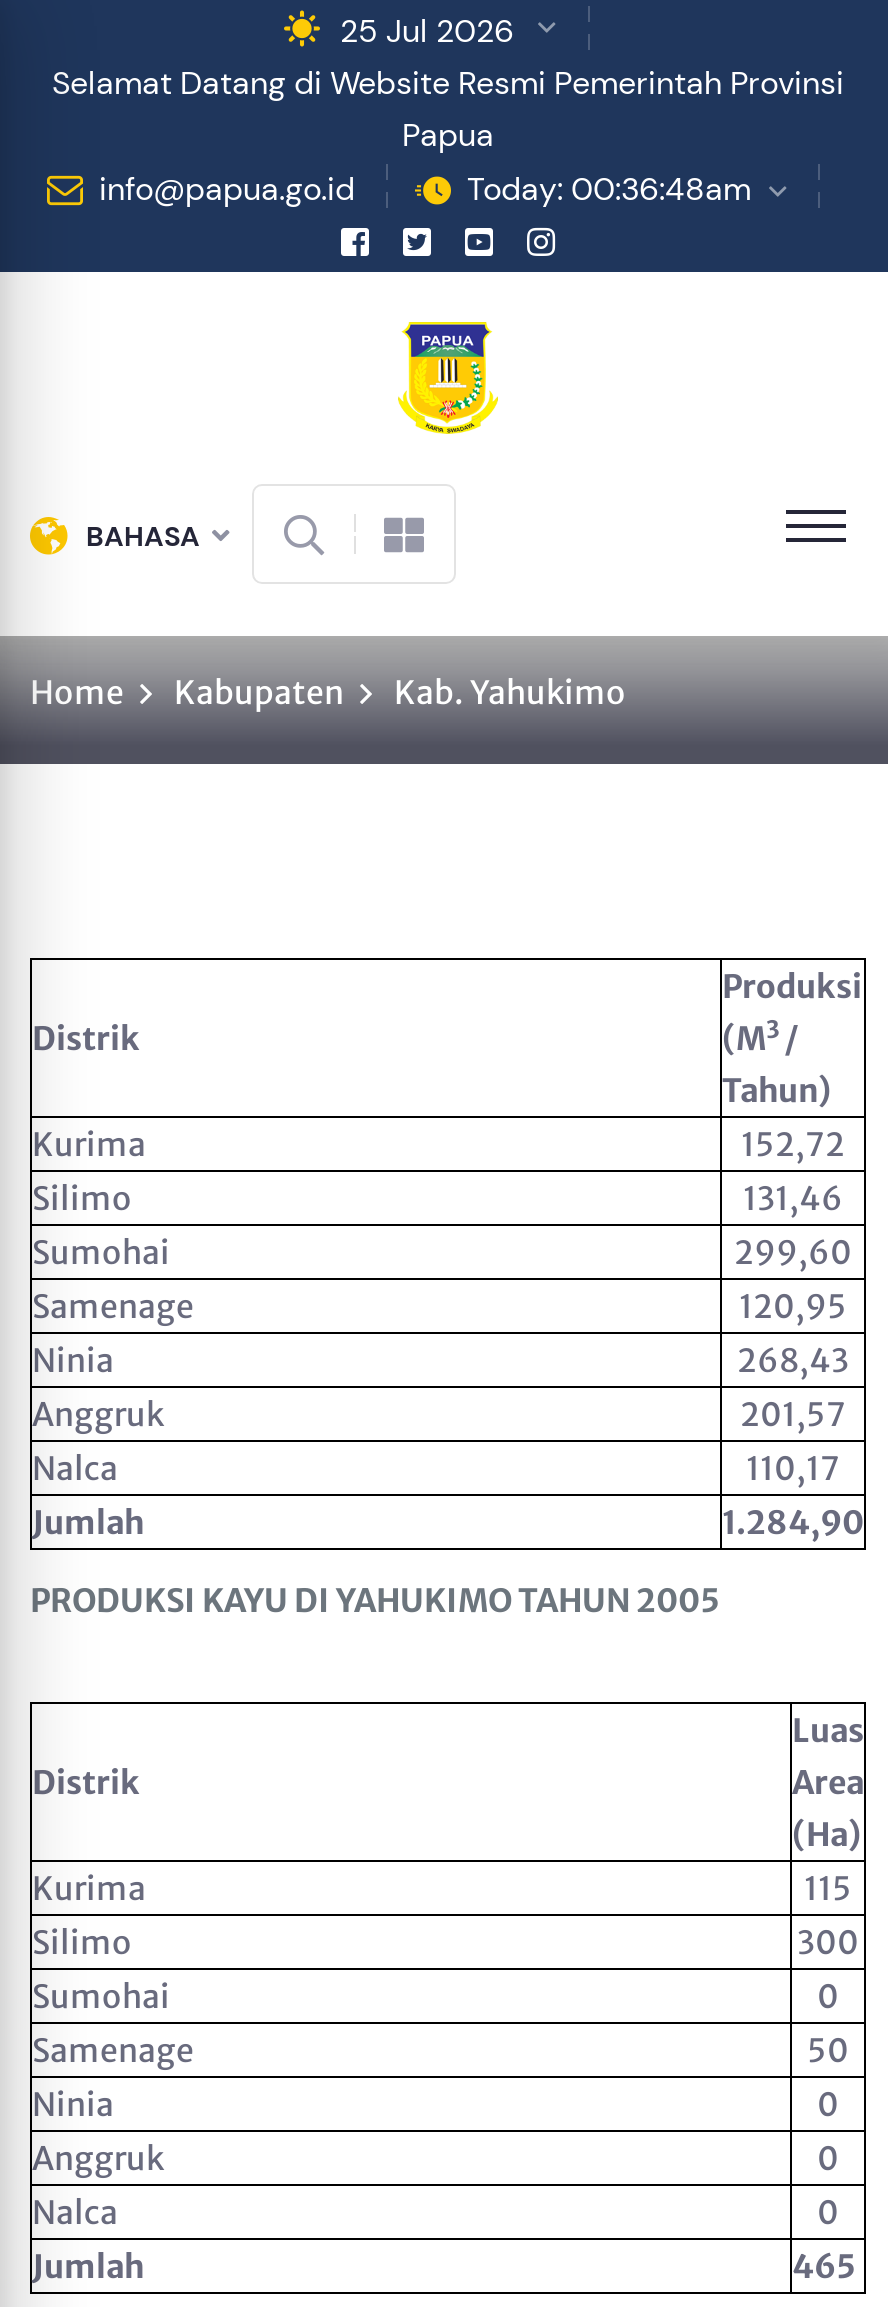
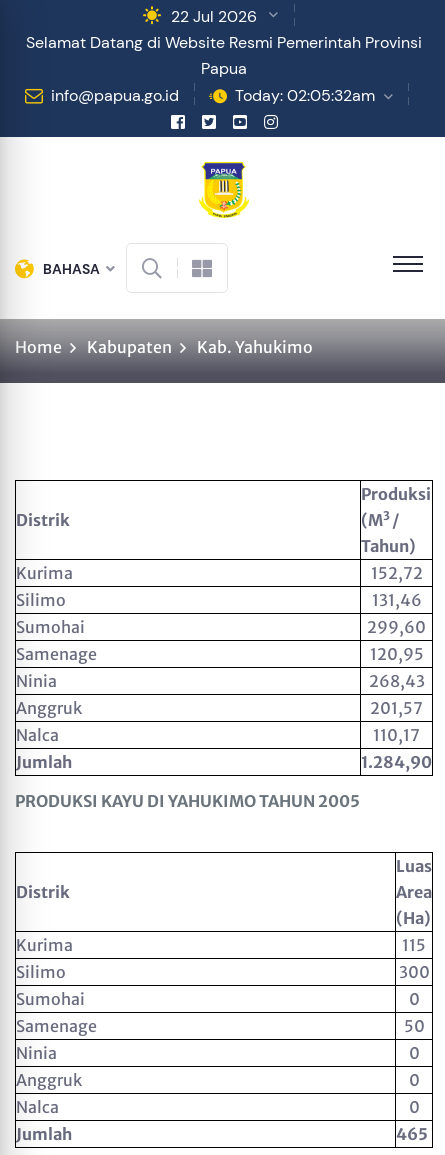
[340,9,514,51] 25 Jul 2026 -> [170,5,256,26] 22 Jul 2026
[467,167,751,209] Today: 00:36:48am -> [234,84,374,105] Today: 02:05:32am

